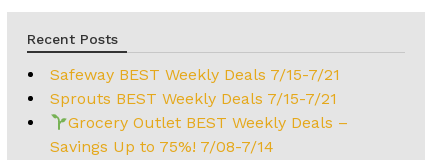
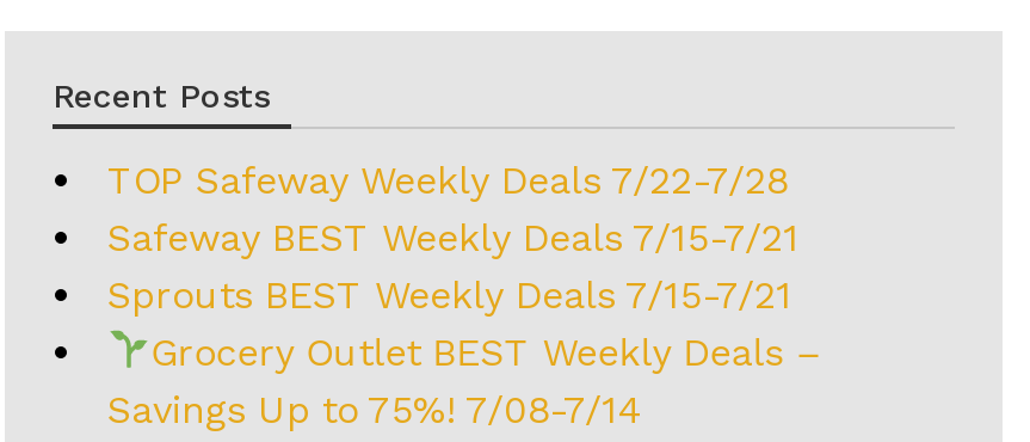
none -> [107,158,788,203] TOP Safeway Weekly Deals 7/22-7/28

